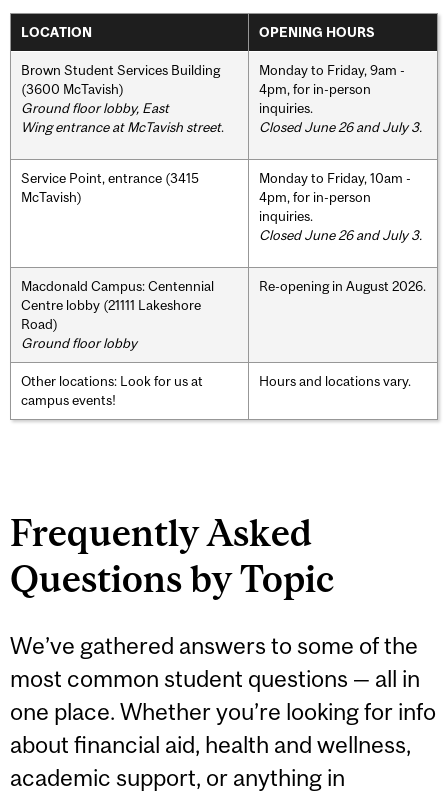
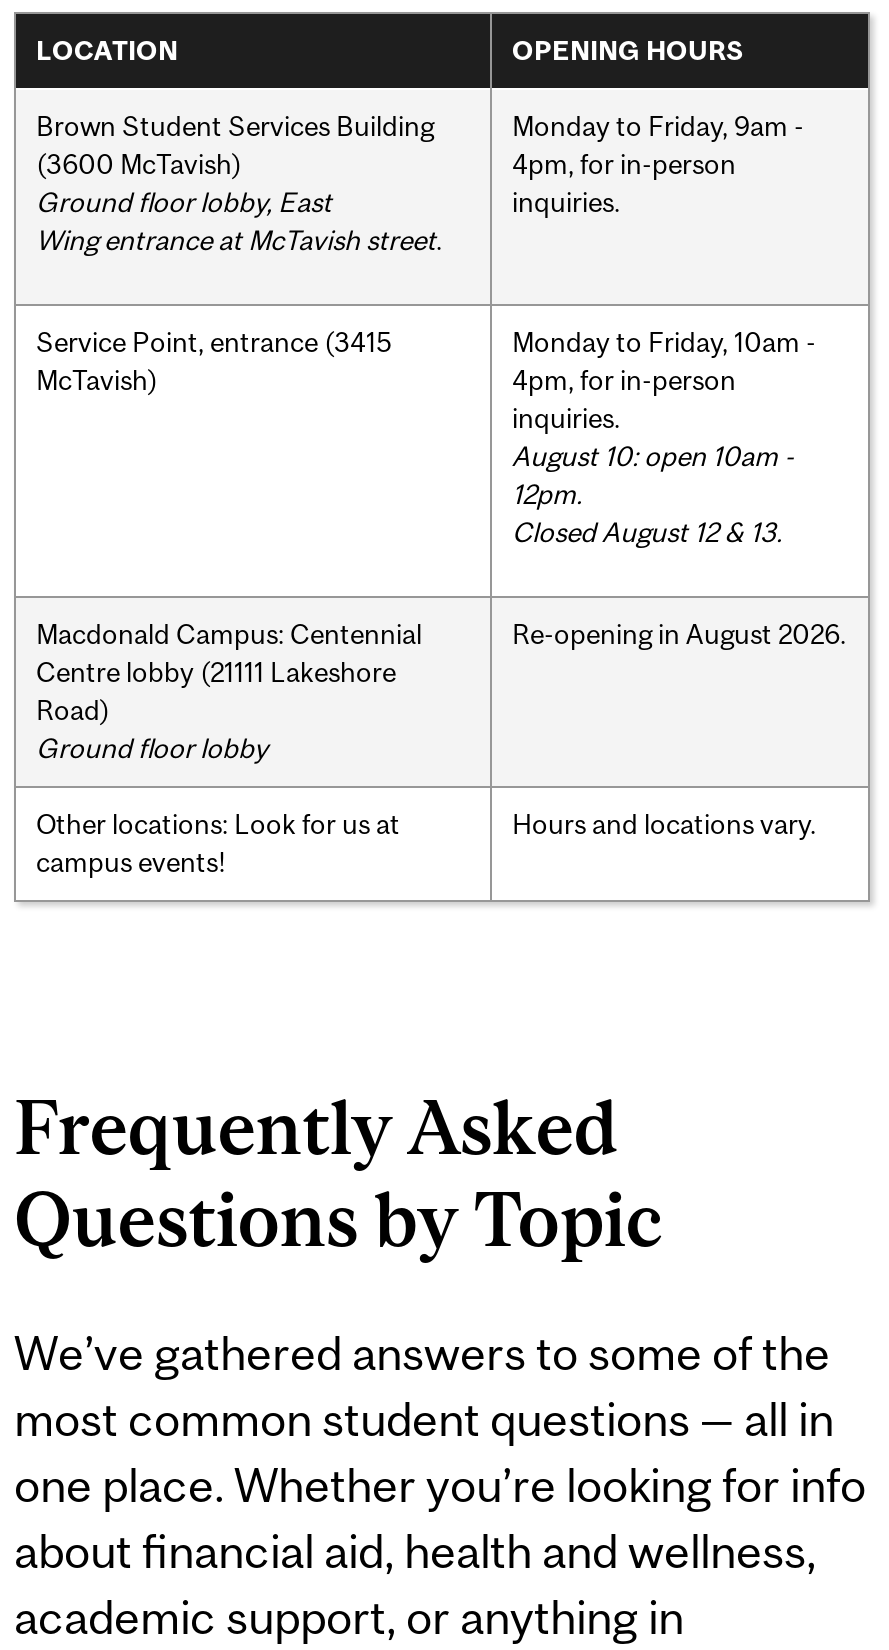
[259,119,422,135] Closed June 26 and July 3. -> none
[259,227,422,243] Closed June 26 and July 3. -> [512,439,794,547] August 10: open 10am - | 12pm. | Closed August 12 & 13.

